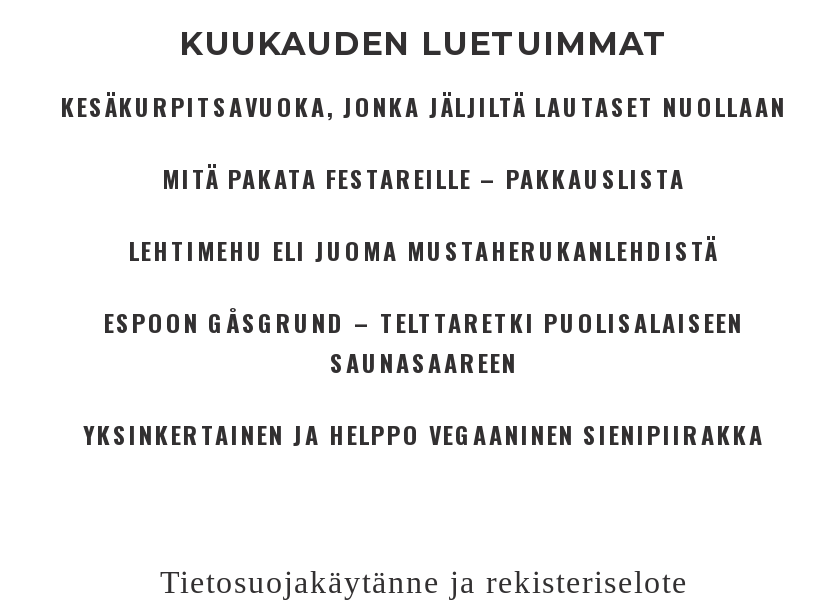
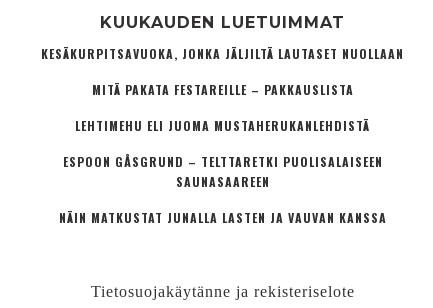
[83,417,765,451] YKSINKERTAINEN JA HELPPO VEGAANINEN SIENIPIIRAKKA -> [59,209,387,226] NÄIN MATKUSTAT JUNALLA LASTEN JA VAUVAN KANSSA

